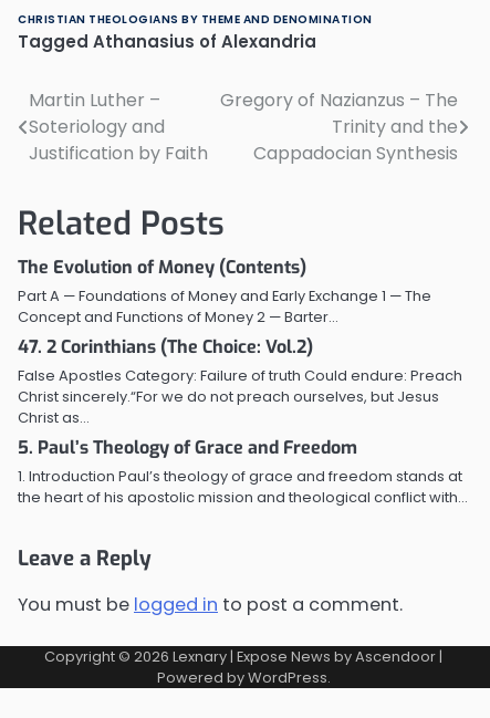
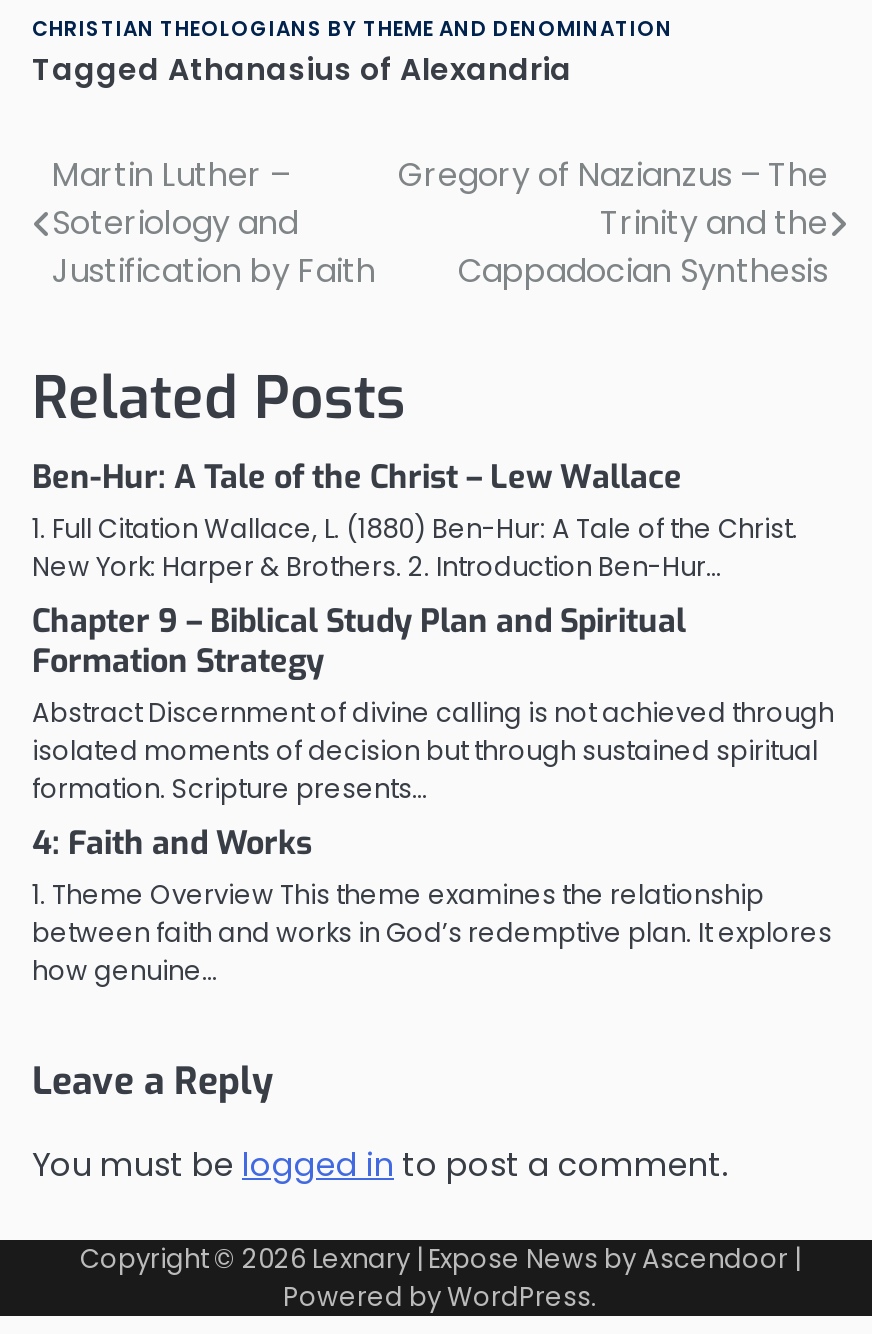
[18,256,468,508] The Evolution of Money (Contents) | Part A — Foundations of Money and Early Exchange 1 — The | Concept and Functions of Money 2 — Barter… | 47. 2 Corinthians (The Choice: Vol.2) | False Apostles Category: Failure of truth Could endure: Preach | Christ sincerely.“For we do not preach ourselves, but Jesus | Christ as… | 5. Paul’s Theology of Grace and Freedom | 1. Introduction Paul’s theology of grace and freedom stands at | the heart of his apostolic mission and theological conflict with… -> [32,457,834,991] Ben-Hur: A Tale of the Christ – Lew Wallace | 1. Full Citation Wallace, L. (1880) Ben-Hur: A Tale of the Christ. | New York: Harper & Brothers. 2. Introduction Ben-Hur… | Chapter 9 – Biblical Study Plan and Spiritual | Formation Strategy | Abstract Discernment of divine calling is not achieved through | isolated moments of decision but through sustained spiritual | formation. Scripture presents… | 4: Faith and Works | 1. Theme Overview This theme examines the relationship | between faith and works in God’s redemptive plan. It explores | how genuine…

